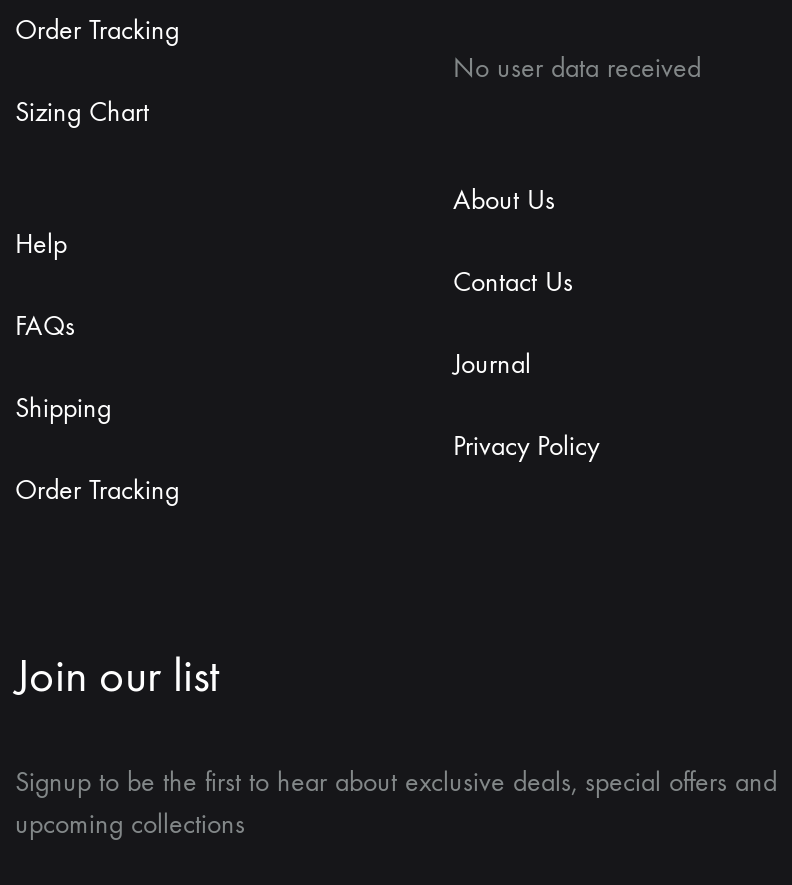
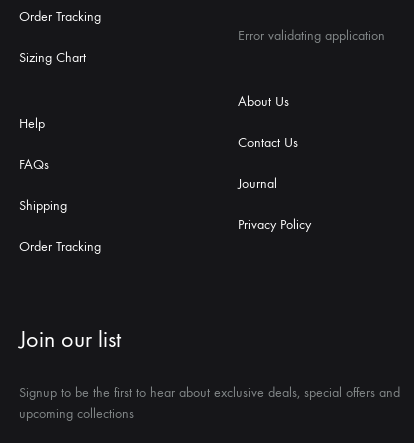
[453,51,701,85] No user data received -> [238,27,385,44] Error validating application

